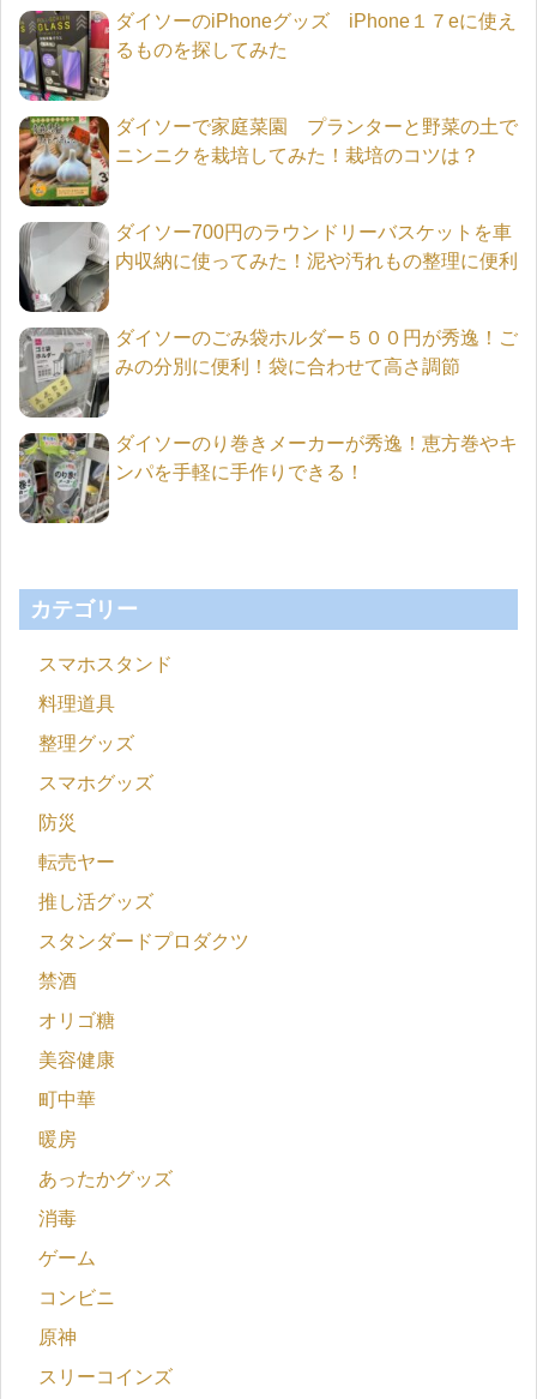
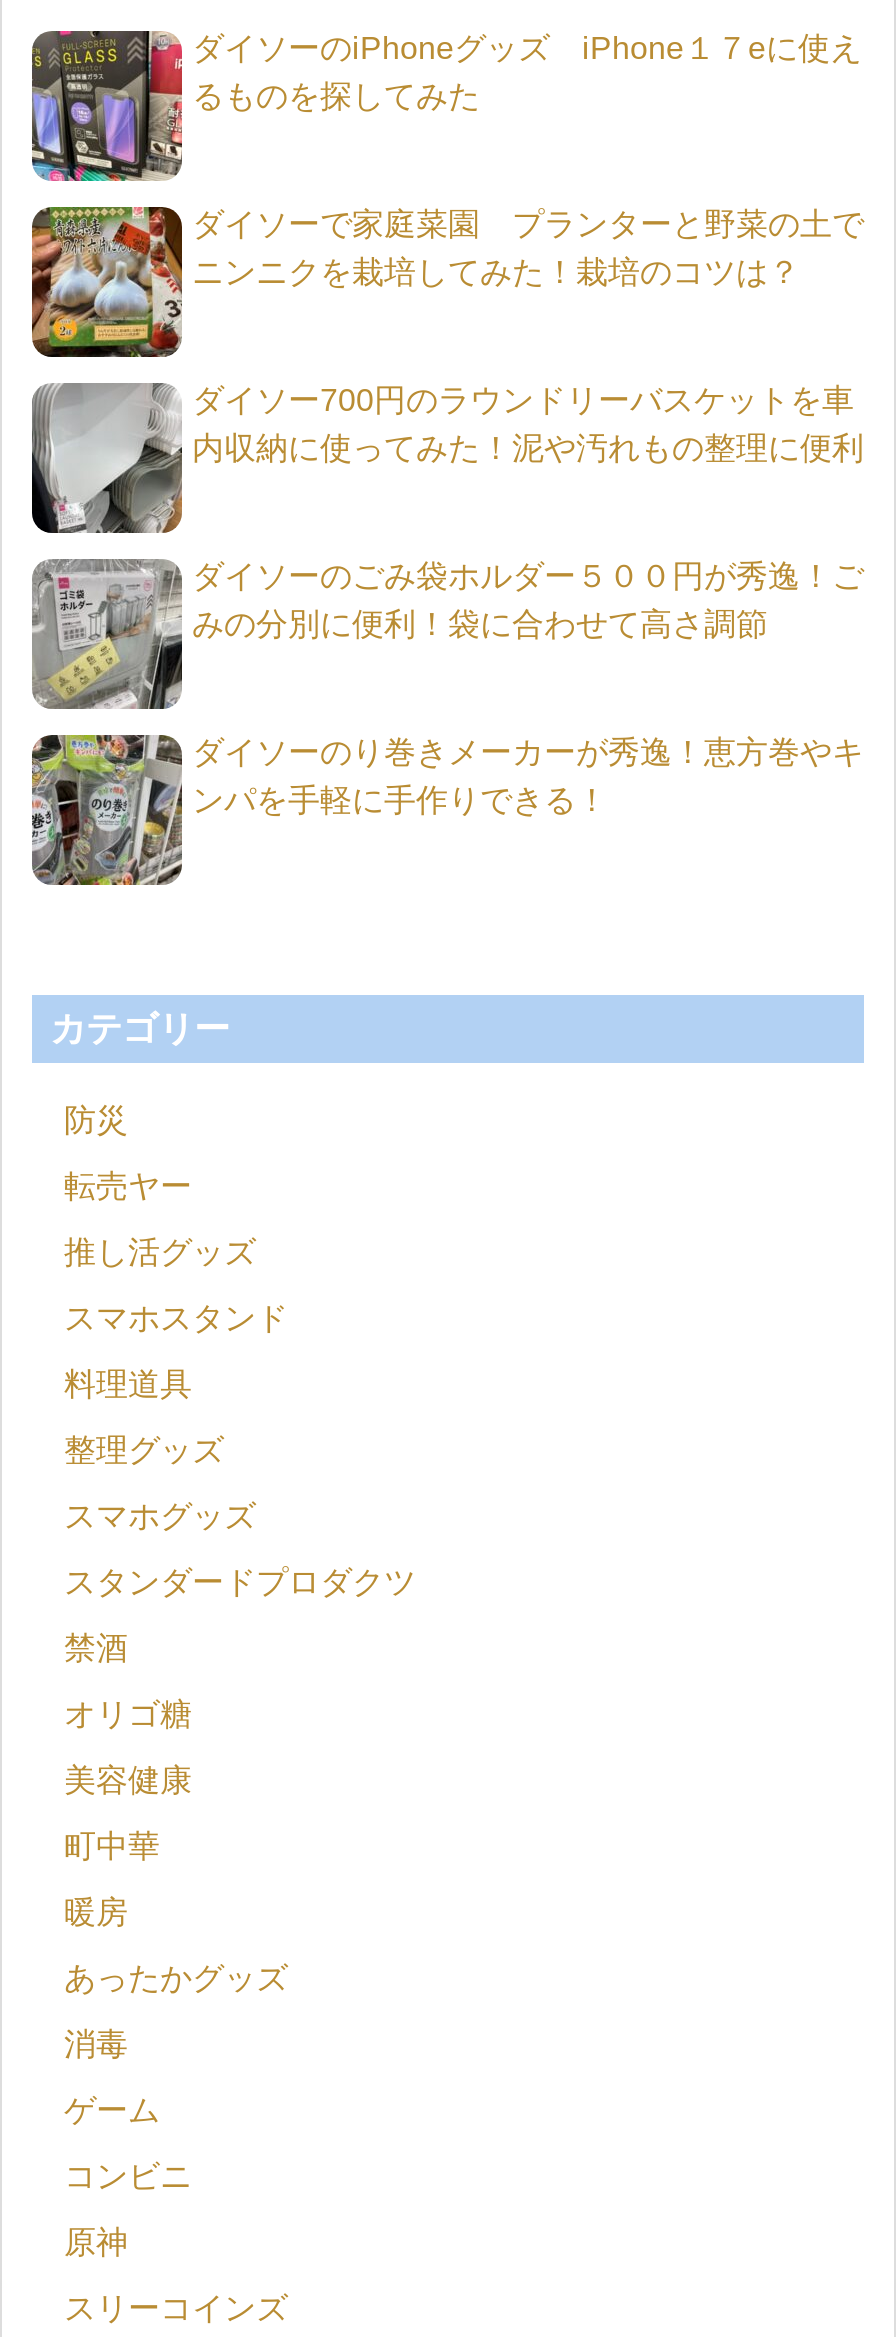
moved [38,654,173,793] -> [64,1301,288,1533]: スマホスタンド | 料理道具 | 整理グッズ | スマホグッズ
moved [38,812,153,912] -> [64,1103,256,1269]: 防災 | 転売ヤー | 推し活グッズ

